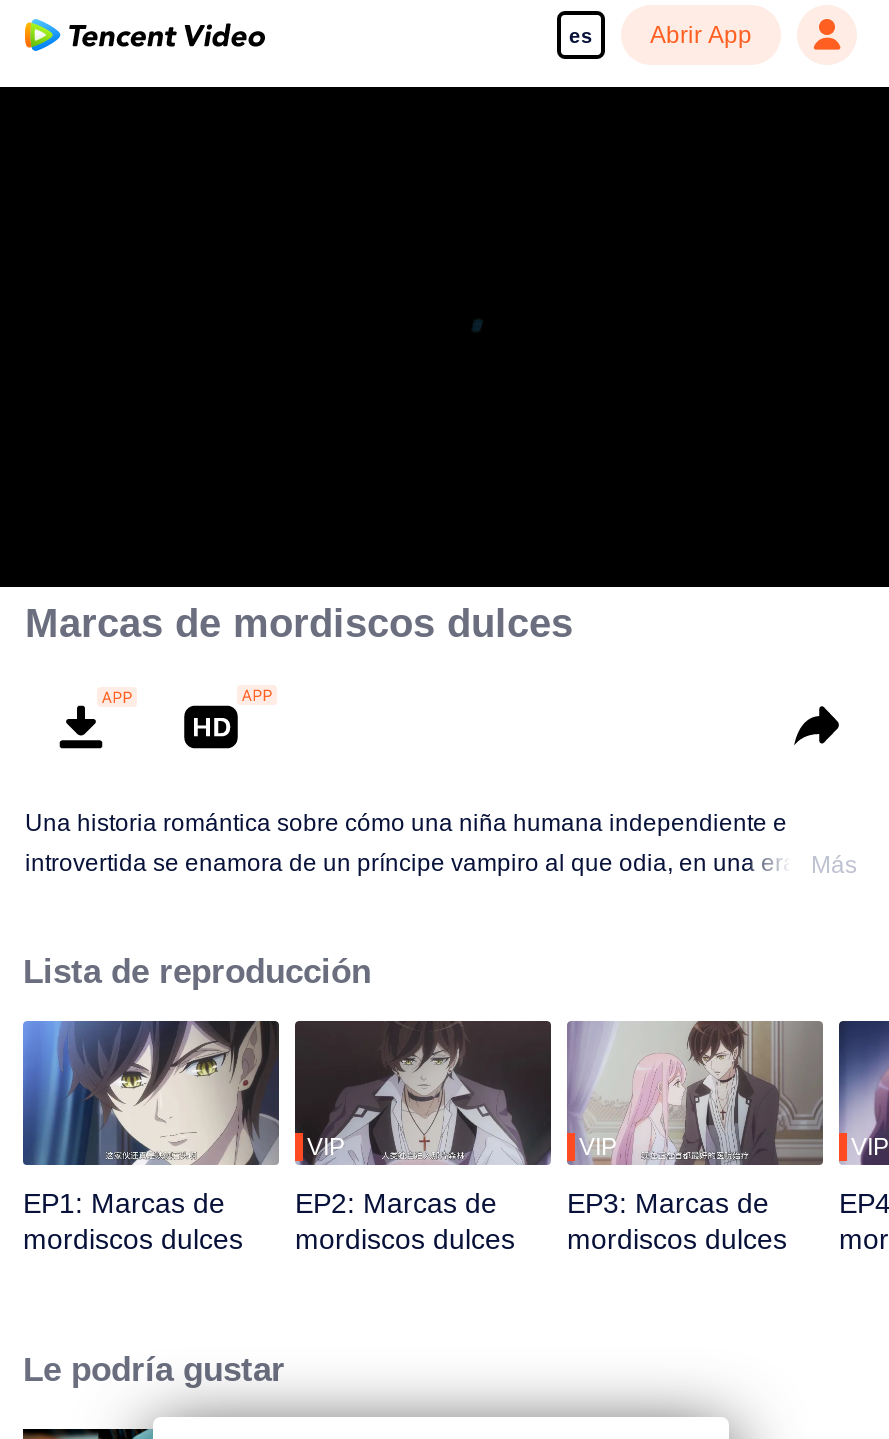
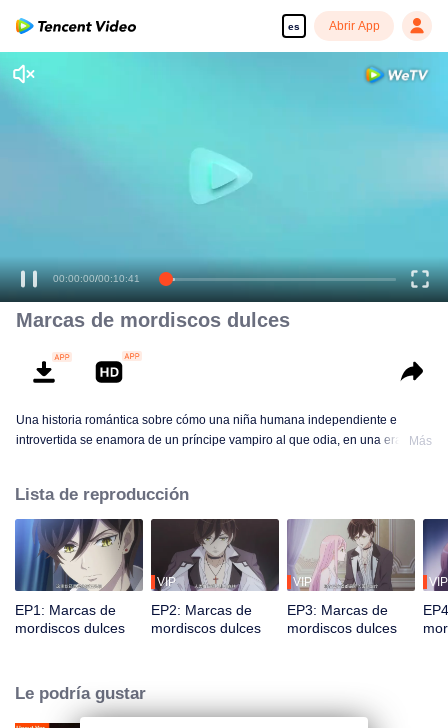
none -> [3,51,445,302] [image] | 00:00:00/00:10:41

